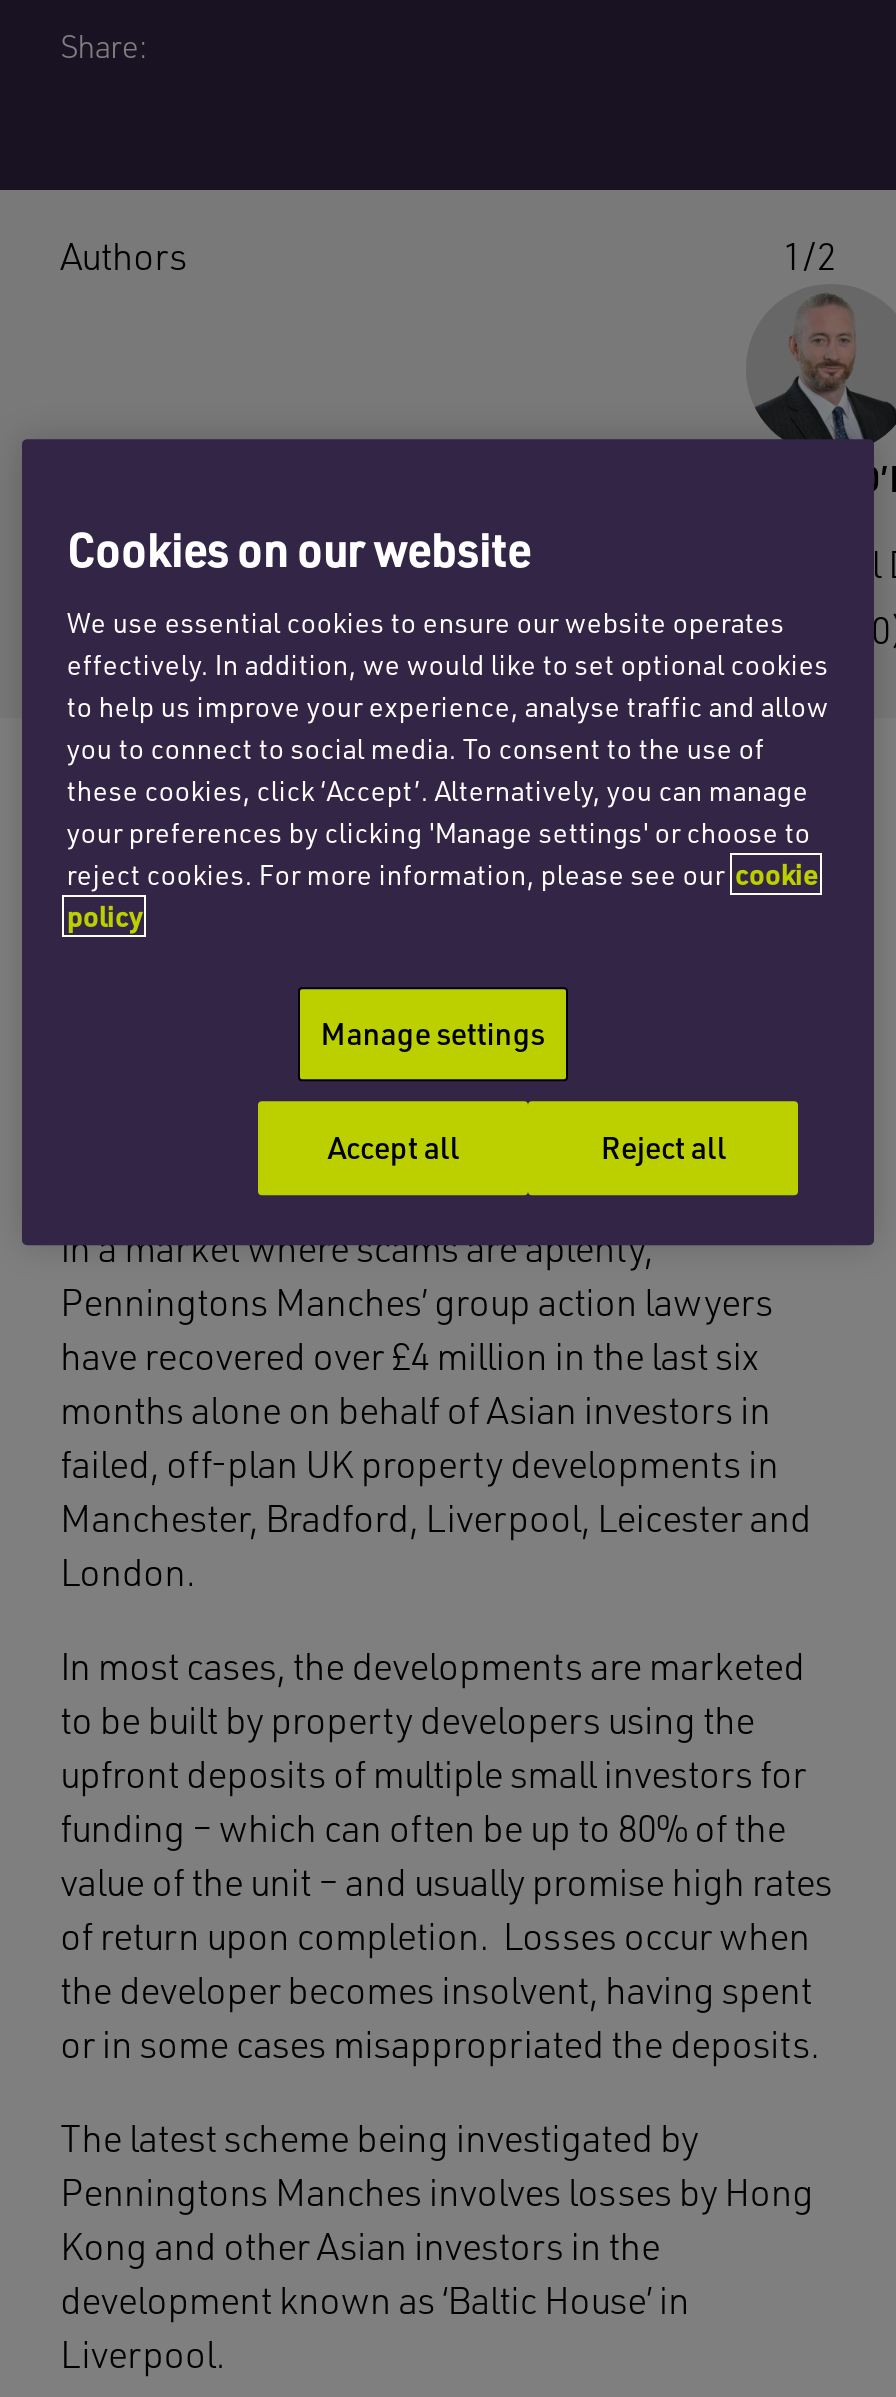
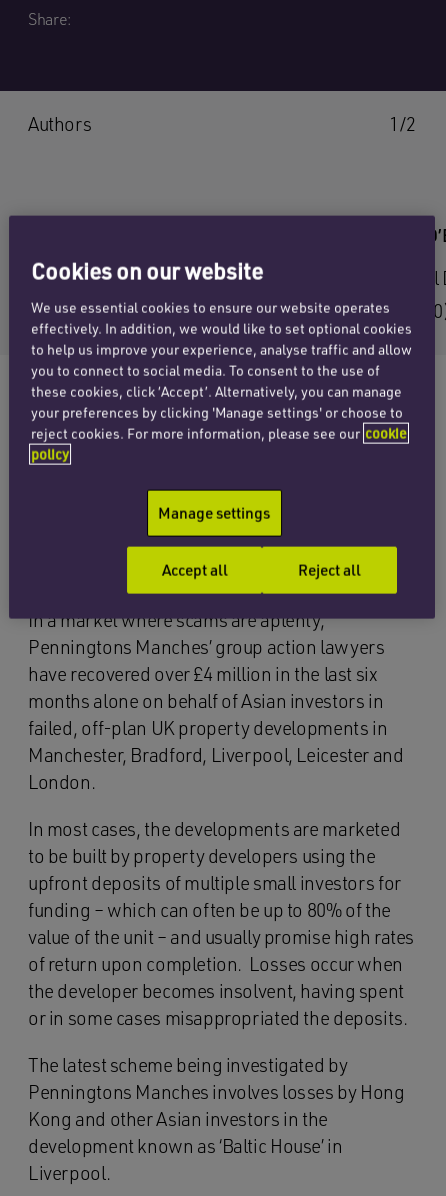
[754,290,890,442] [image] -> none

